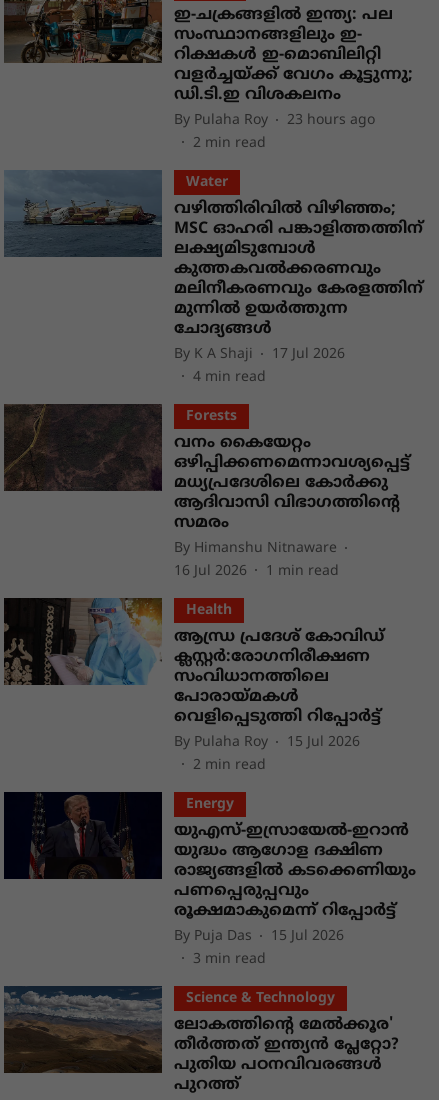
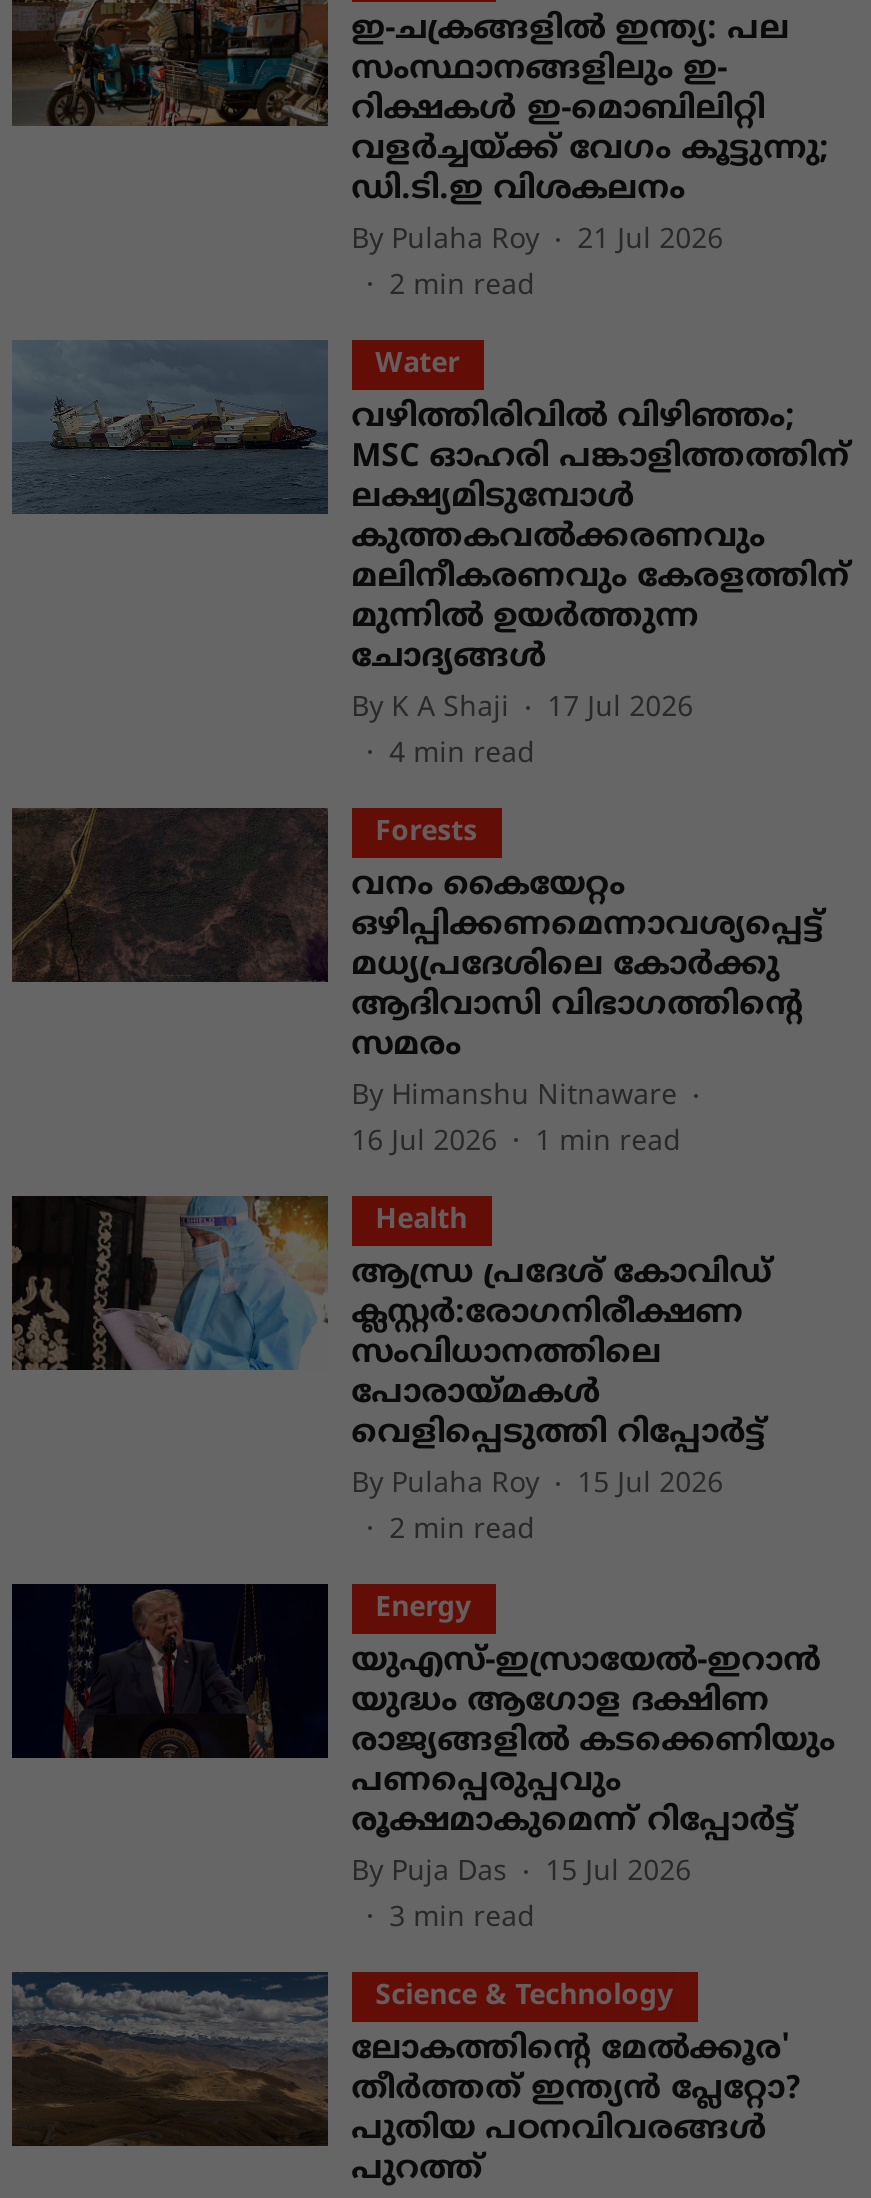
[174,112,375,129] By Pulaha Roy 23 hours ago -> [351,224,723,258] By Pulaha Roy 21 Jul 2026

